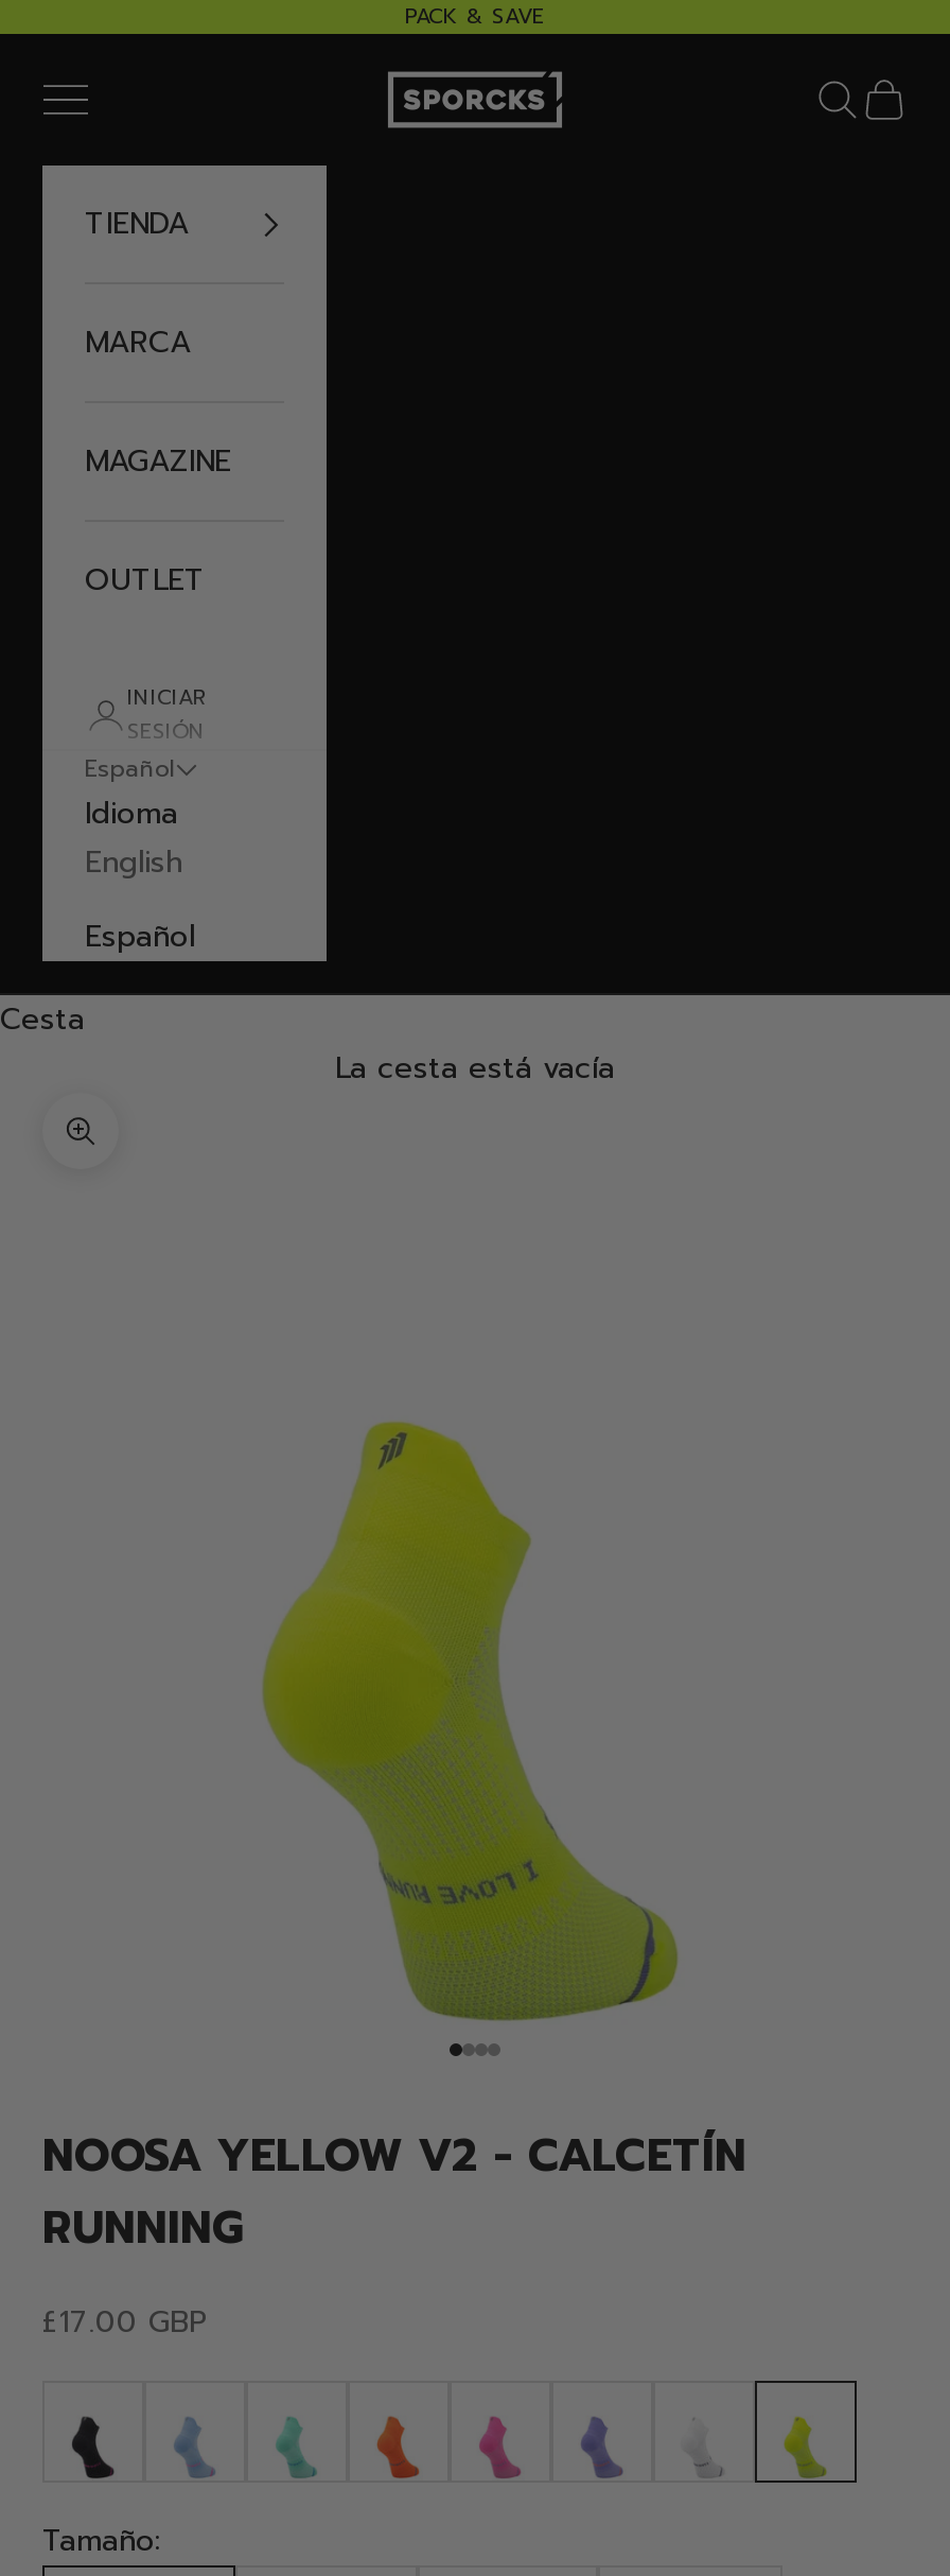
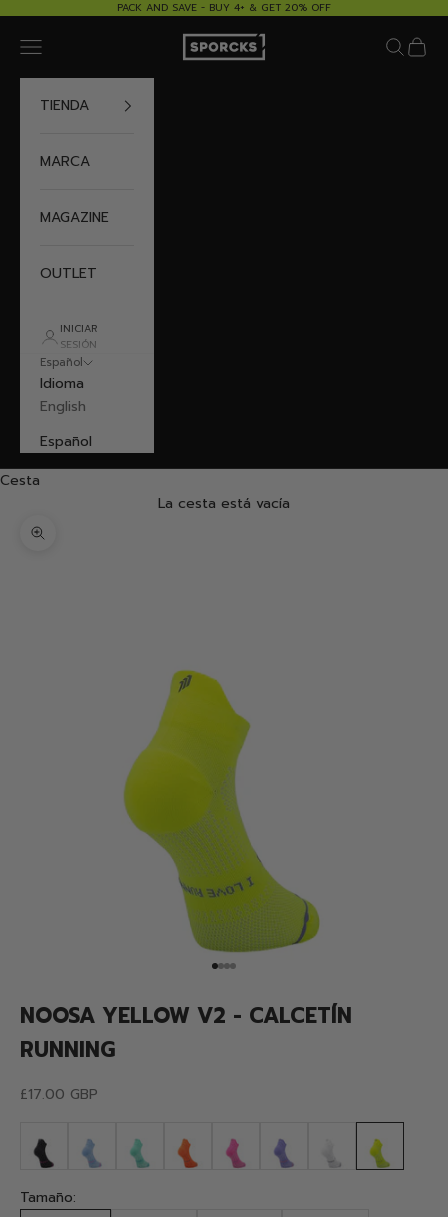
[405,0,545,32] PACK & SAVE -> [117,0,331,15] PACK AND SAVE - BUY 4+ & GET 20% OFF

